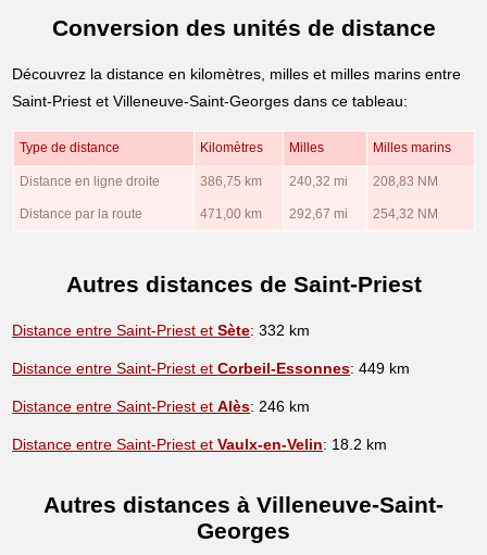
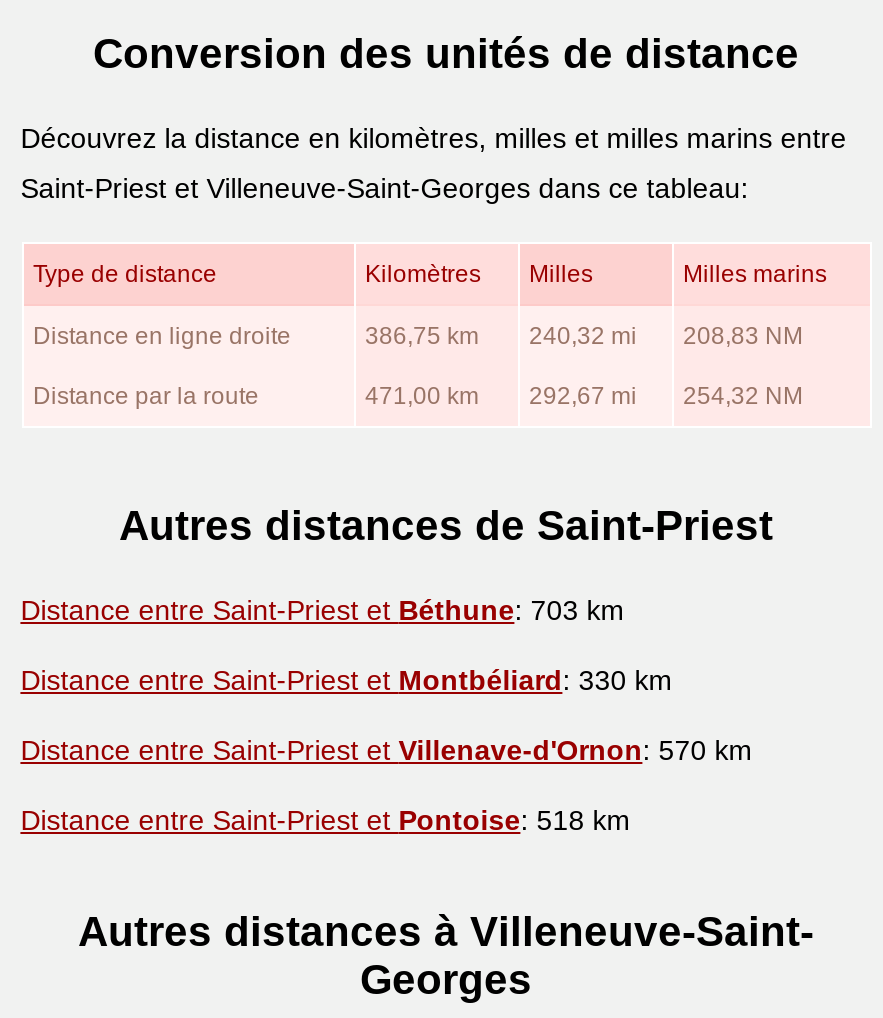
[12,321,310,338] Distance entre Saint-Priest et Sète: 332 km -> [20,593,624,625] Distance entre Saint-Priest et Béthune: 703 km
[12,359,410,376] Distance entre Saint-Priest et Corbeil-Essonnes: 449 km -> [20,663,672,695] Distance entre Saint-Priest et Montbéliard: 330 km
[12,397,310,414] Distance entre Saint-Priest et Alès: 246 km -> [20,733,752,765] Distance entre Saint-Priest et Villenave-d'Ornon: 570 km
[12,435,387,452] Distance entre Saint-Priest et Vaulx-en-Velin: 18.2 km -> [20,803,630,835] Distance entre Saint-Priest et Pontoise: 518 km

